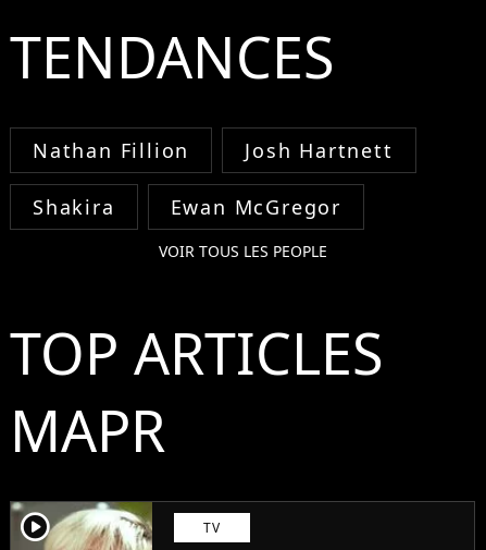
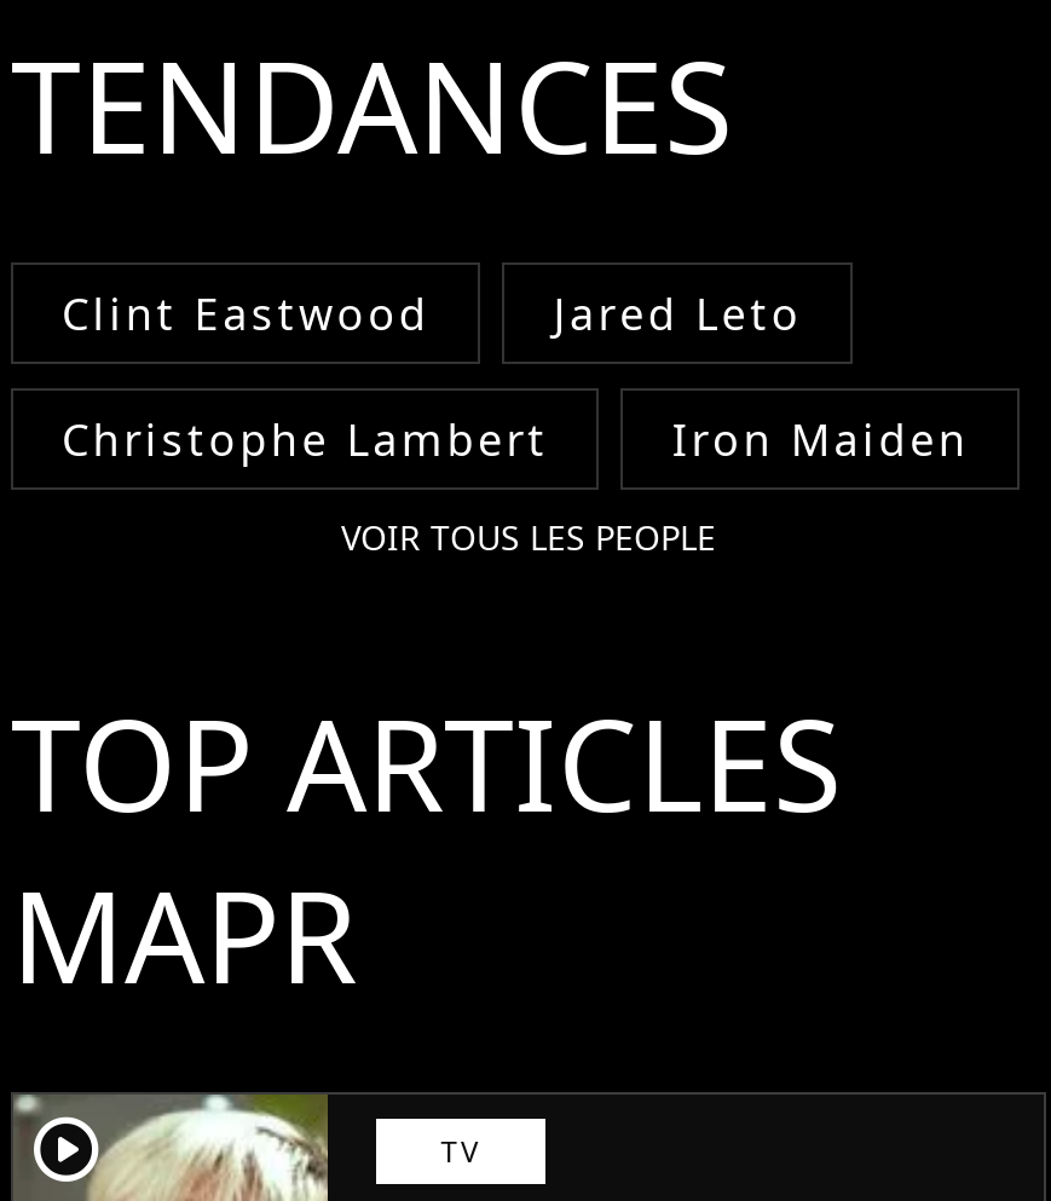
[33,138,393,164] Nathan Fillion | Josh Hartnett -> [62,285,802,343] Clint Eastwood | Jared Leto
[33,194,341,220] Shakira | Ewan McGregor -> [62,411,969,469] Christophe Lambert | Iron Maiden

